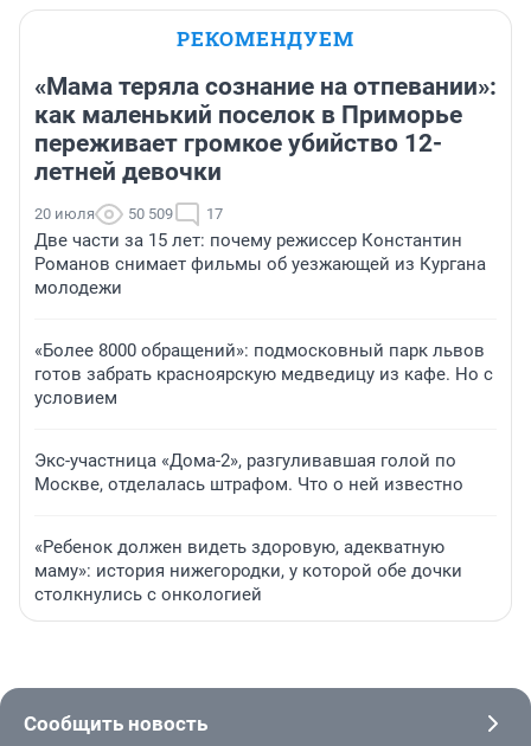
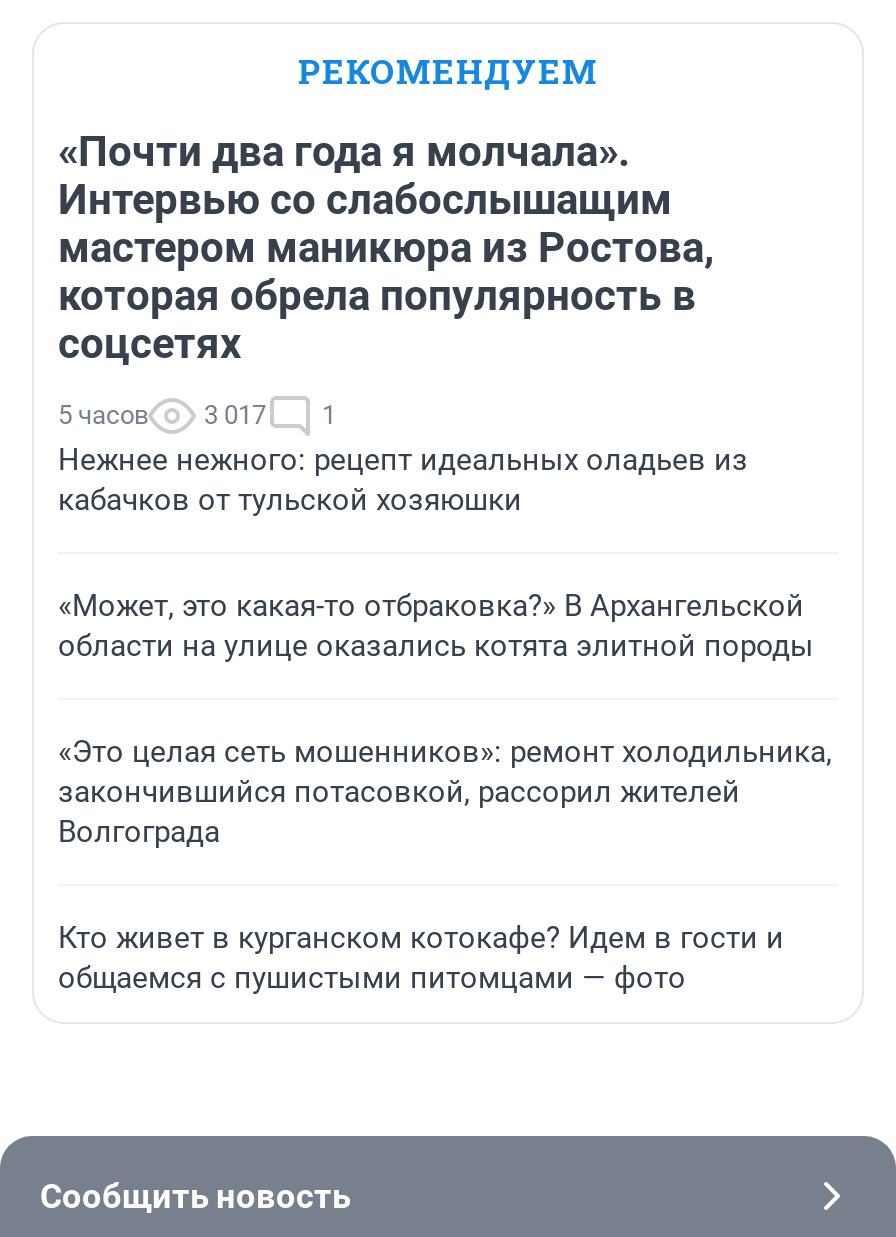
[34,72,497,186] «Мама теряла сознание на отпевании»: | как маленький поселок в Приморье | переживает громкое убийство 12- | летней девочки -> [58,127,714,367] «Почти два года я молчала». | Интервью со слабослышащим | мастером маникюра из Ростова, | которая обрела популярность в | соцсетях
[34,204,486,298] 20 июля | 50 509 | 17 | Две части за 15 лет: почему режиссер Константин | Романов снимает фильмы об уезжающей из Кургана | молодежи -> [58,399,748,517] 5 часов | 3 017 | 1 | Нежнее нежного: рецепт идеальных оладьев из | кабачков от тульской хозяюшки
[34,339,493,408] «Более 8000 обращений»: подмосковный парк львов | готов забрать красноярскую медведицу из кафе. Но с | условием -> [58,587,814,663] «Может, это какая-то отбраковка?» В Архангельской | области на улице оказались котята элитной породы
[34,450,463,495] Экс-участница «Дома-2», разгуливавшая голой по | Москве, отделалась штрафом. Что о ней известно -> [58,733,832,849] «Это целая сеть мошенников»: ремонт холодильника, | закончившийся потасовкой, рассорил жителей | Волгограда
[34,536,462,605] «Ребенок должен видеть здоровую, адекватную | маму»: история нижегородки, у которой обе дочки | столкнулись с онкологией -> [58,919,784,995] Кто живет в курганском котокафе? Идем в гости и | общаемся с пушистыми питомцами — фото

